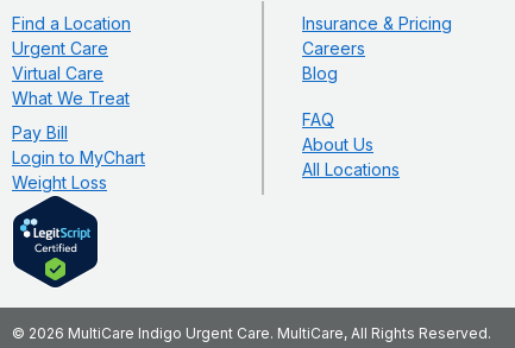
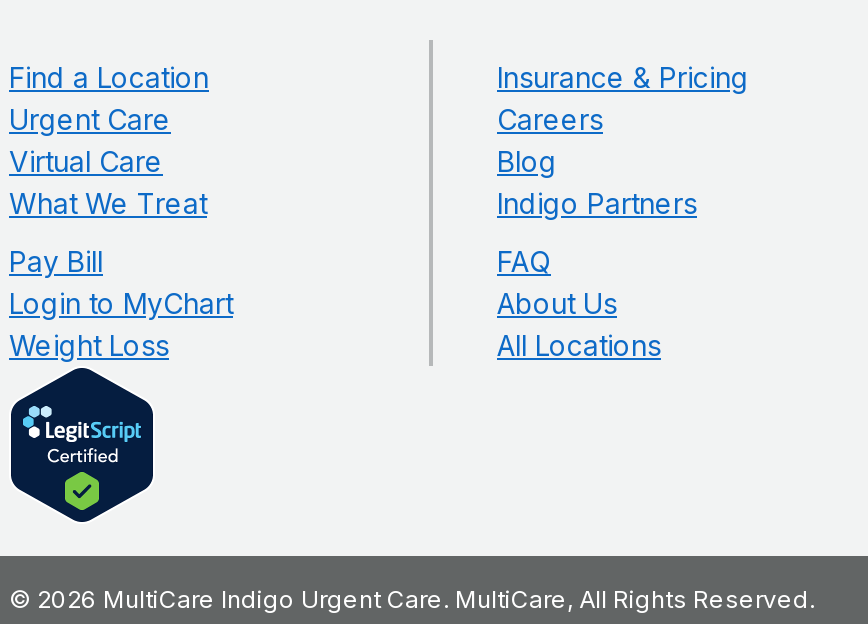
none -> [497,186,697,220] Indigo Partners

